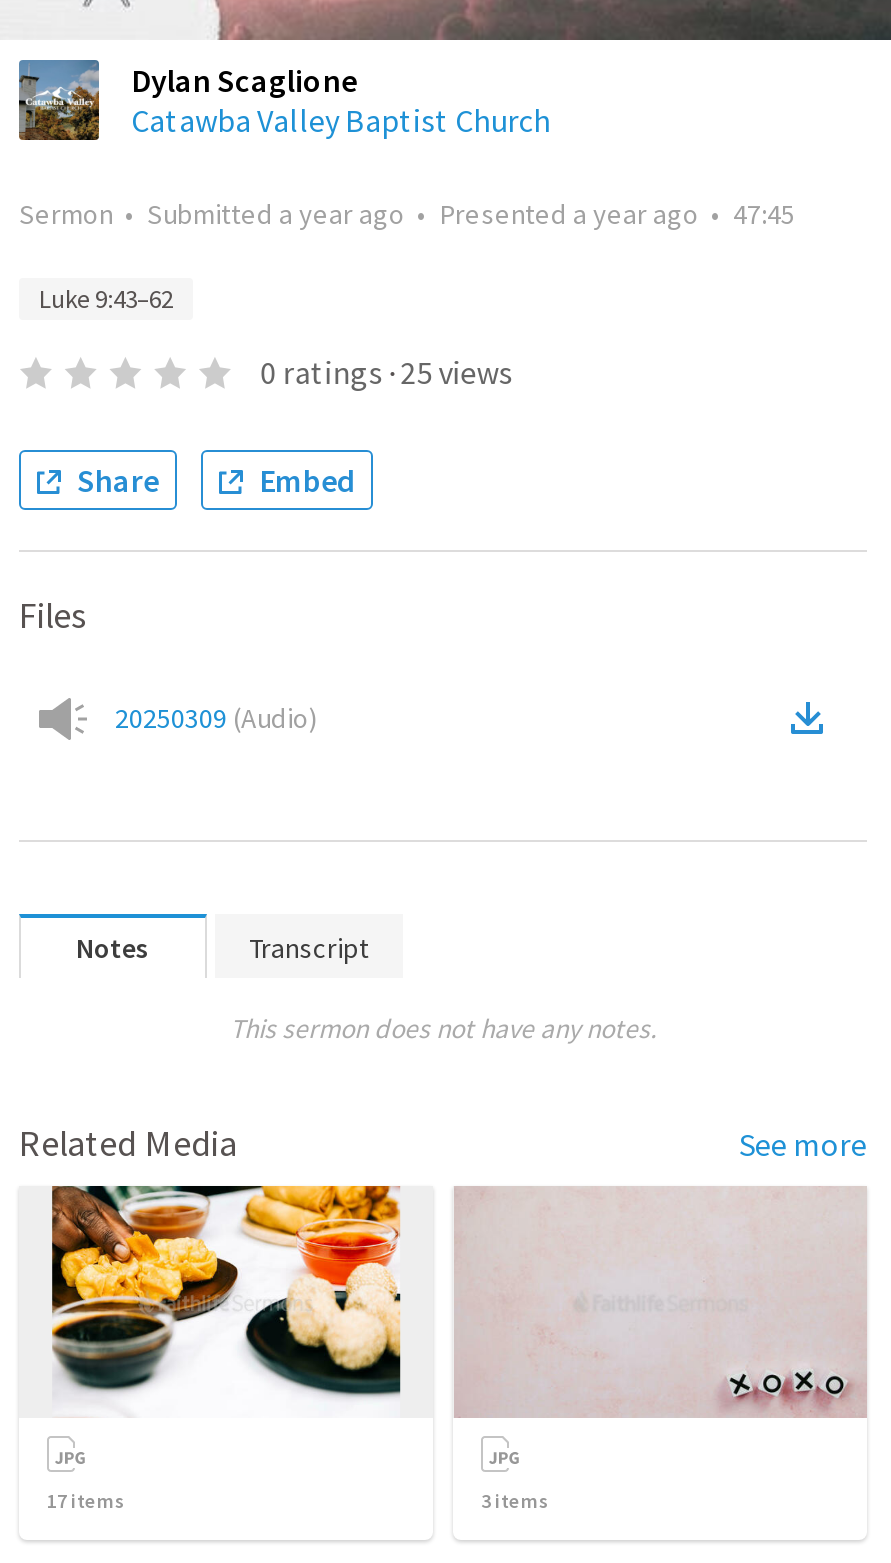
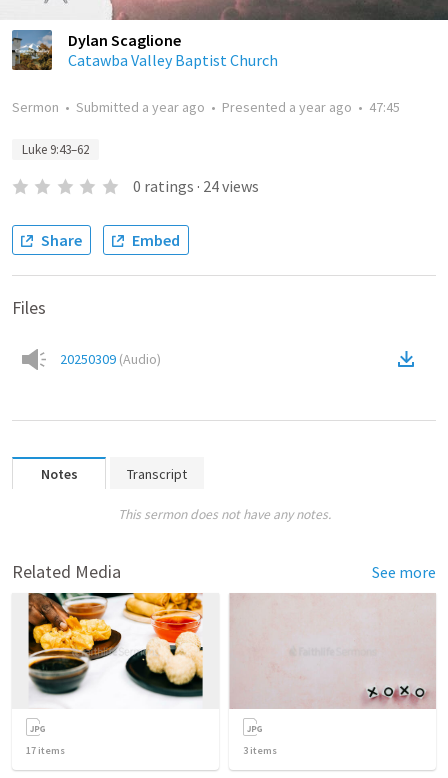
[260,352,512,392] 0 ratings · 25 views -> [133,176,259,196] 0 ratings · 24 views

